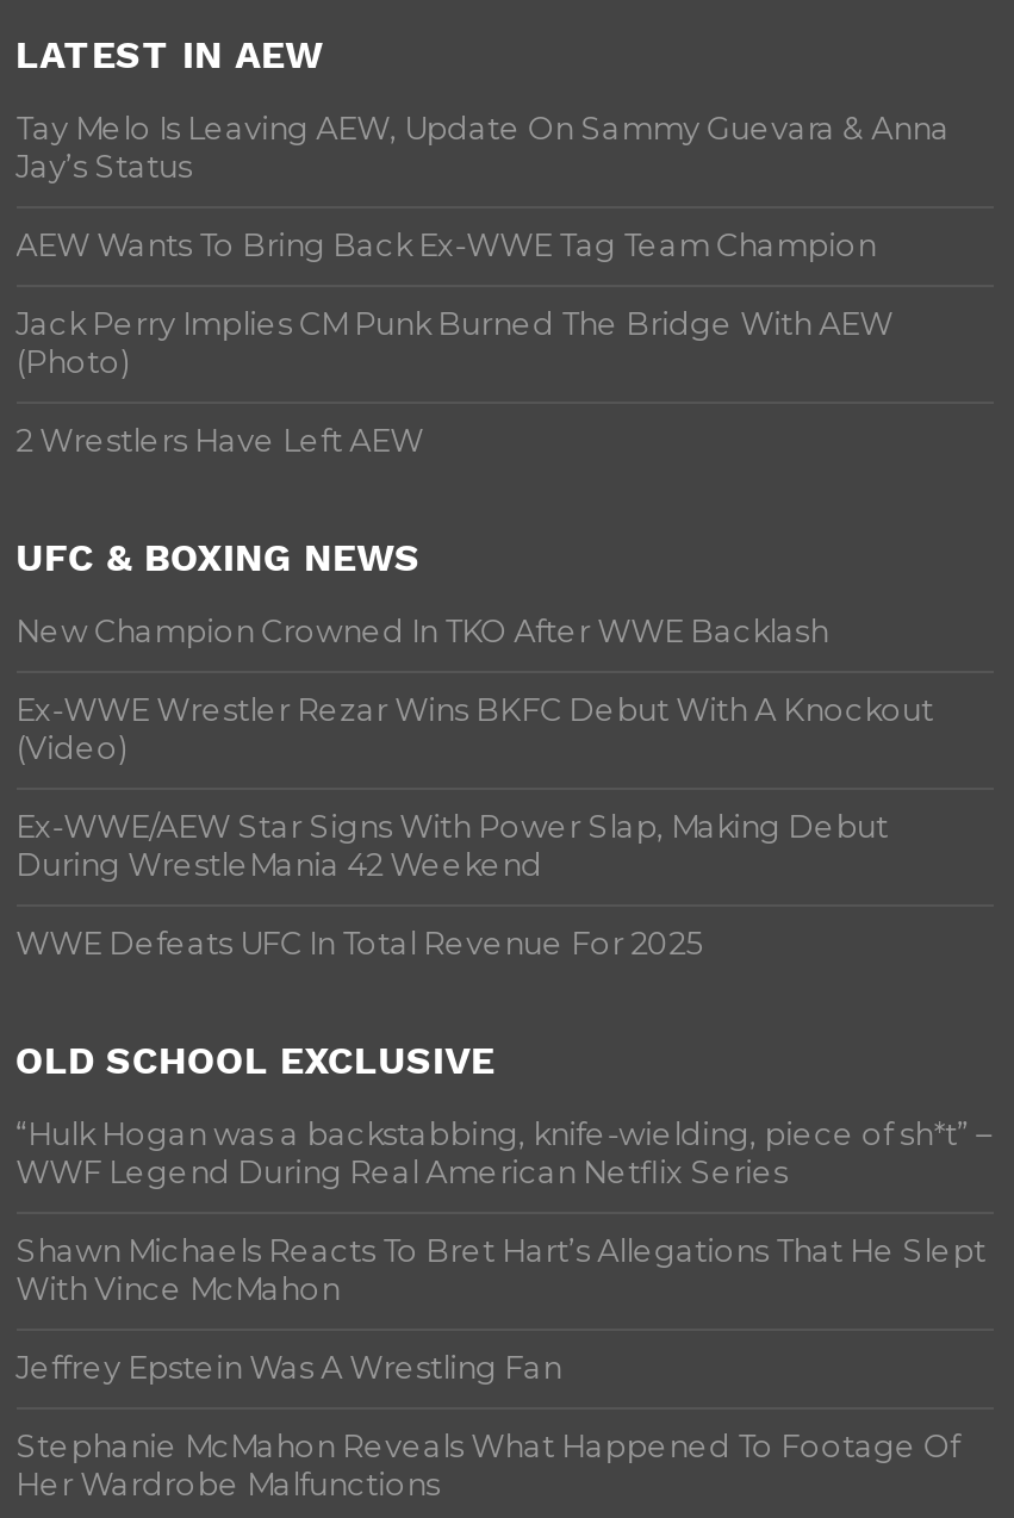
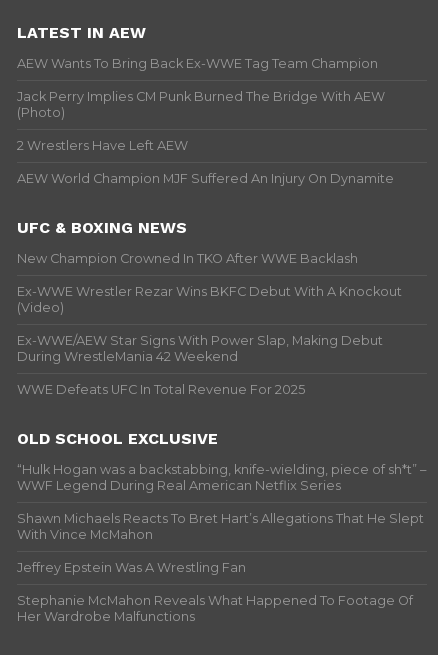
[16,111,950,184] Tay Melo Is Leaving AEW, Update On Sammy Guevara & Anna | Jay’s Status -> none
moved [16,227,893,458] -> [17,56,385,153]: AEW Wants To Bring Back Ex-WWE Tag Team Champion | Jack Perry Implies CM Punk Burned The Bridge With AEW | (Photo) | 2 Wrestlers Have Left AEW
none -> [17,171,394,186] AEW World Champion MJF Suffered An Injury On Dynamite

